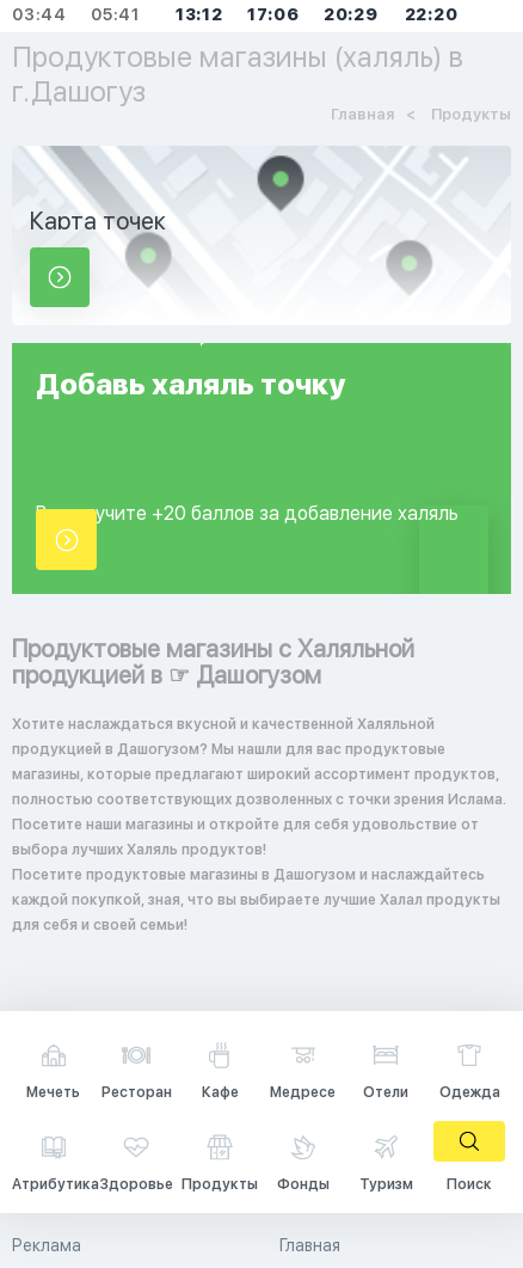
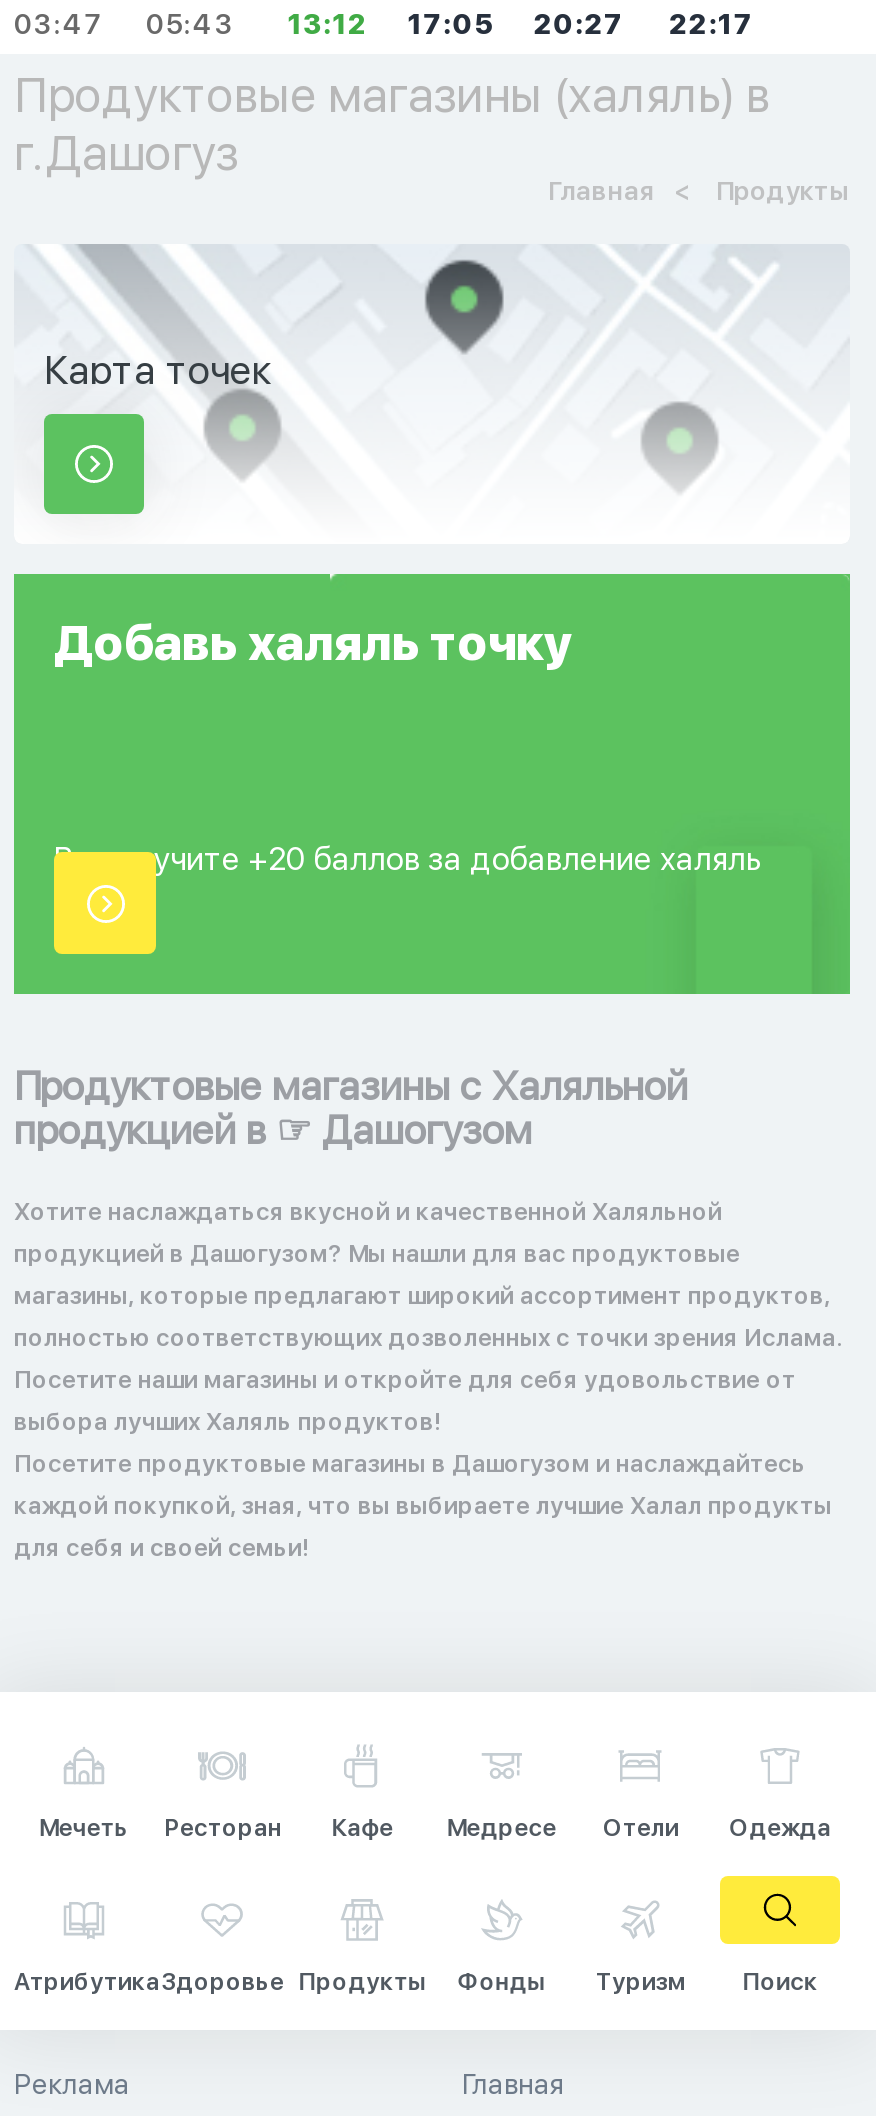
[12,5,67,24] 03:44 -> [14,8,104,40] 03:47
[91,5,140,24] 05:41 -> [146,8,234,40] 05:43
[247,5,299,24] 17:06 -> [408,8,494,40] 17:05
[323,5,378,24] 20:29 -> [534,8,624,40] 20:27
[404,5,458,24] 22:20 -> [669,8,753,40] 22:17

